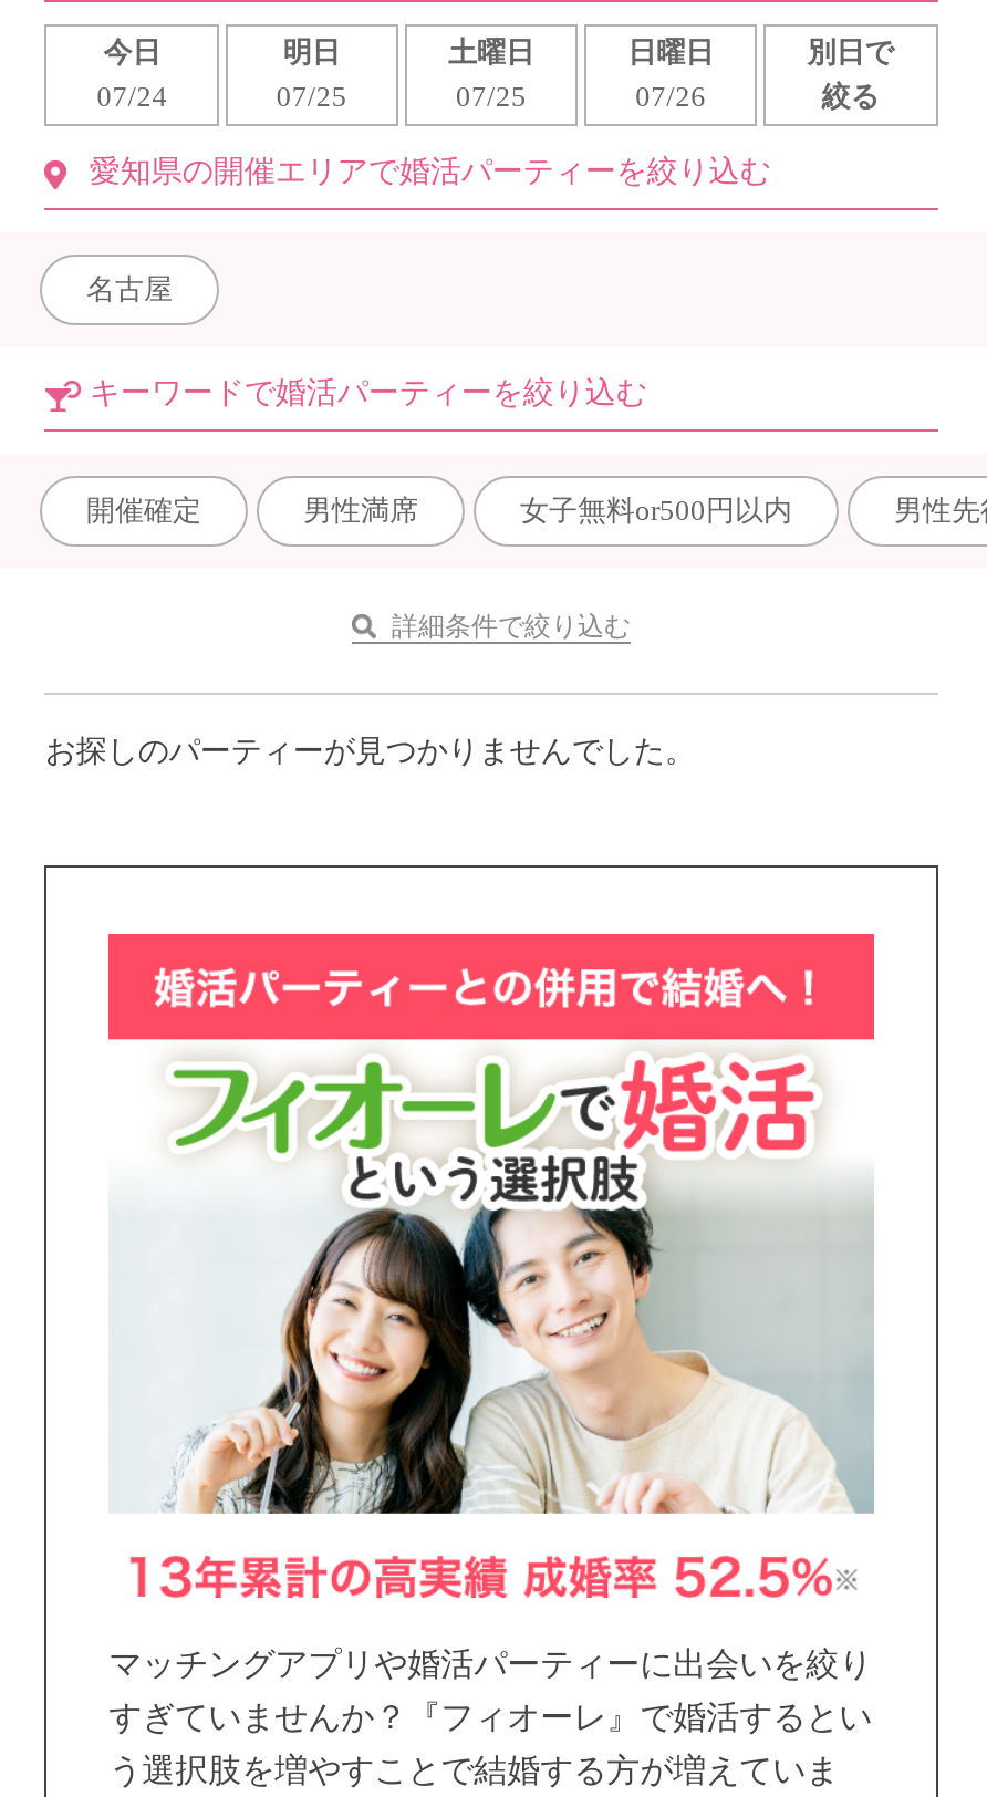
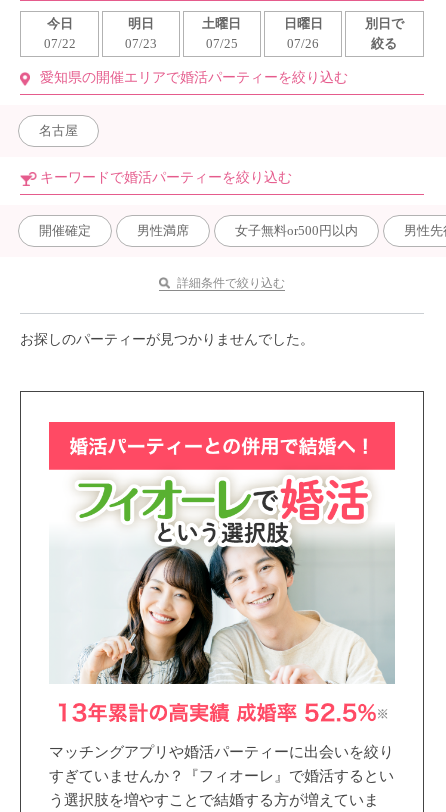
[97,79,168,112] 07/24 -> [44,36,76,51] 07/22
[276,79,347,112] 07/25 -> [125,36,157,51] 07/23

